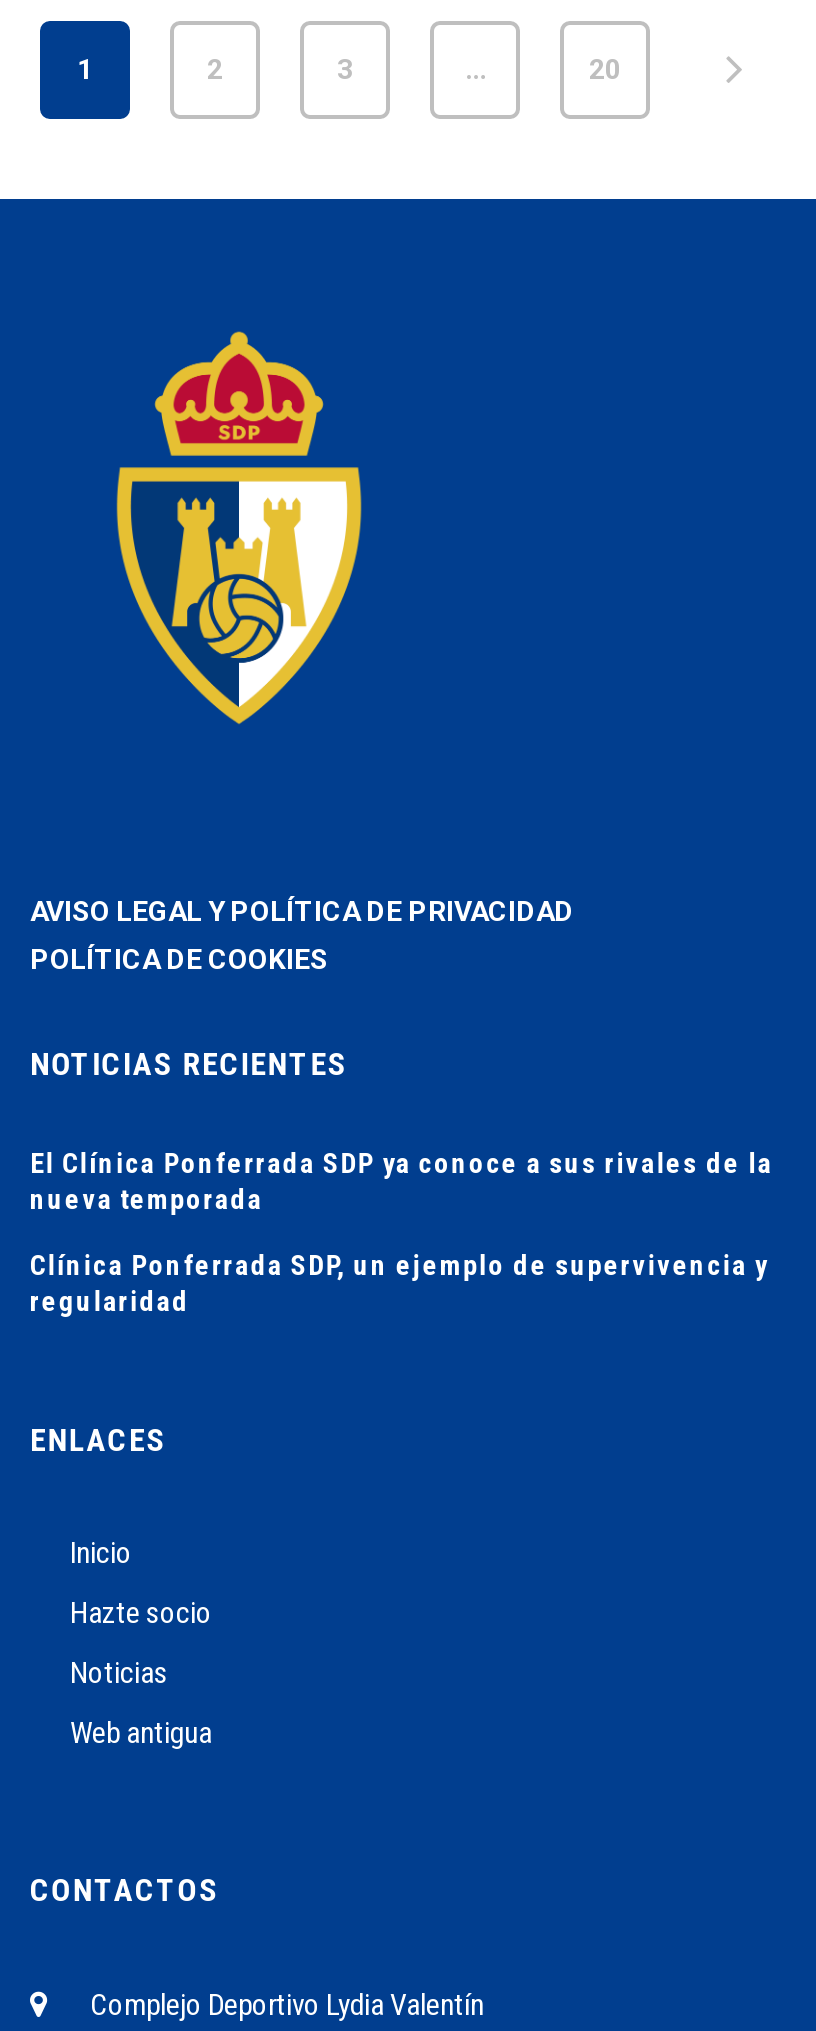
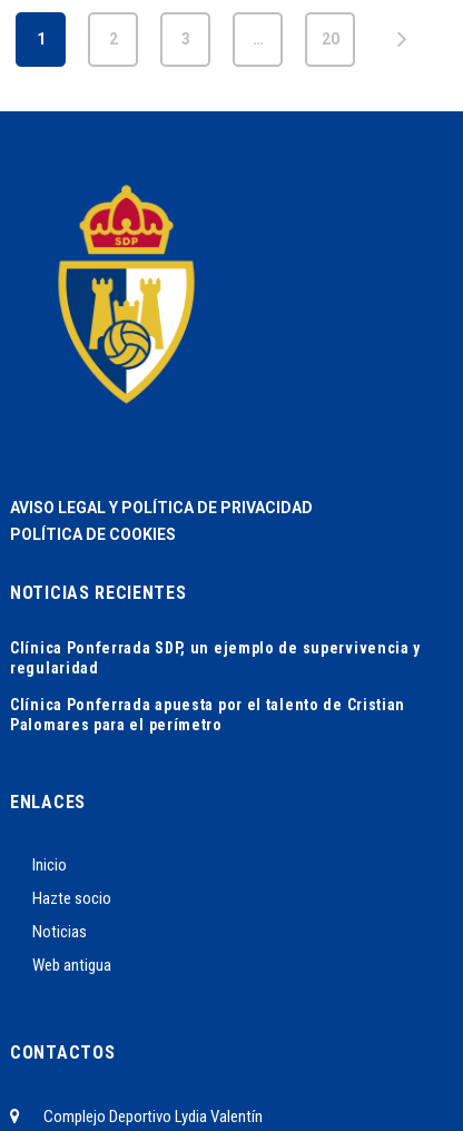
[30,1147,773,1215] El Clínica Ponferrada SDP ya conoce a sus rivales de la | nueva temporada -> none
moved [30,1249,768,1317] -> [10,639,421,677]: Clínica Ponferrada SDP, un ejemplo de supervivencia y | regularidad
none -> [10,696,405,734] Clínica Ponferrada apuesta por el talento de Cristian | Palomares para el perímetro

